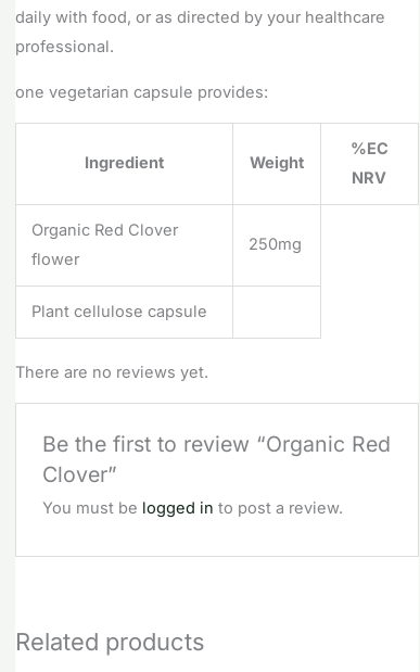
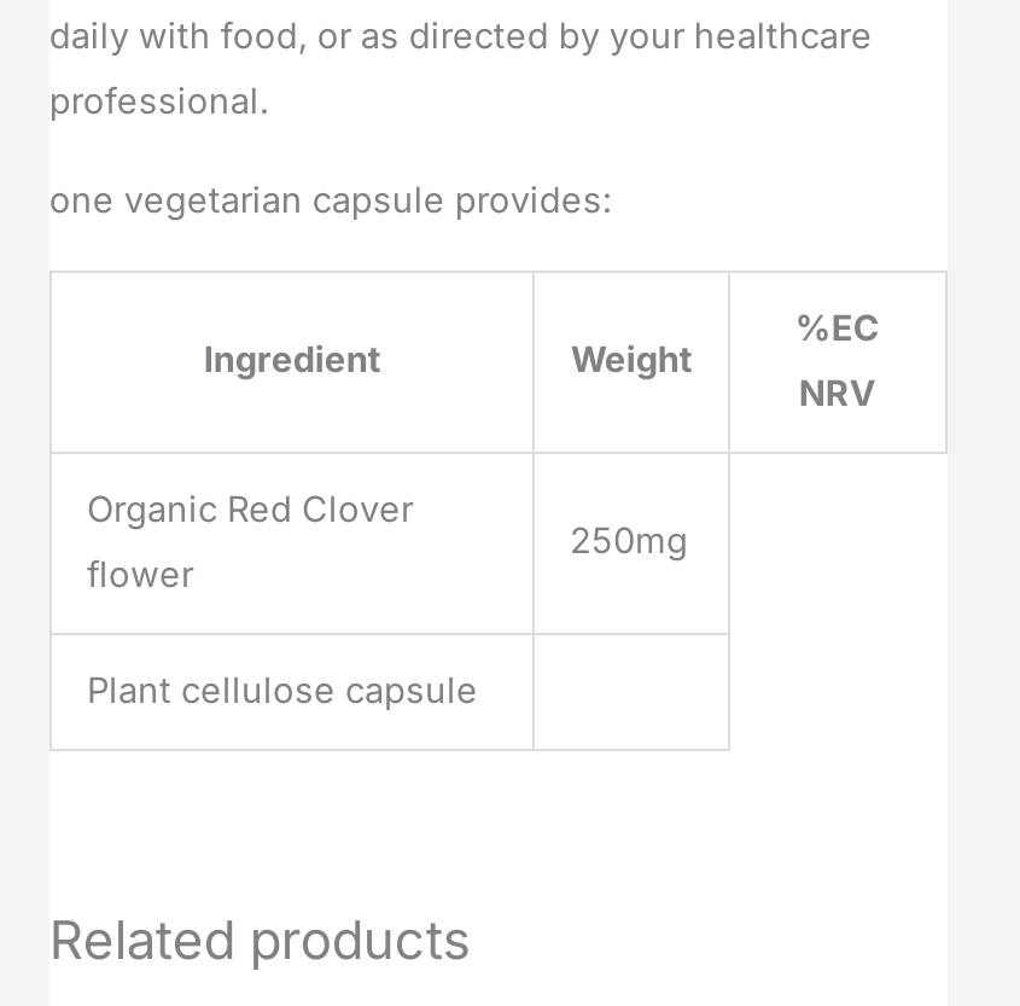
[15,362,391,518] There are no reviews yet. | Be the first to review “Organic Red | Clover” | You must be logged in to post a review. -> none

